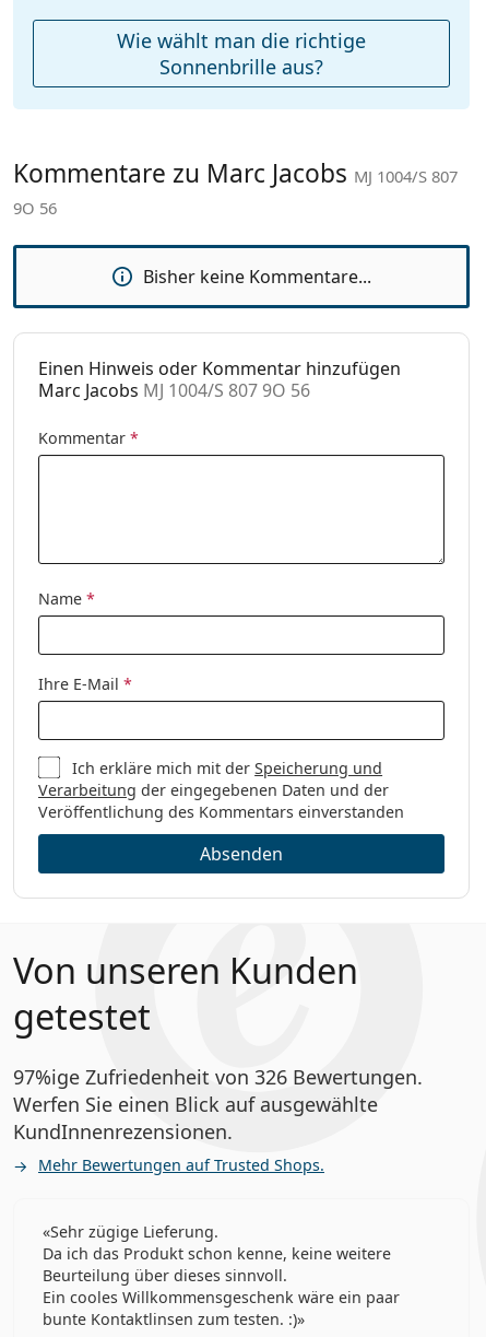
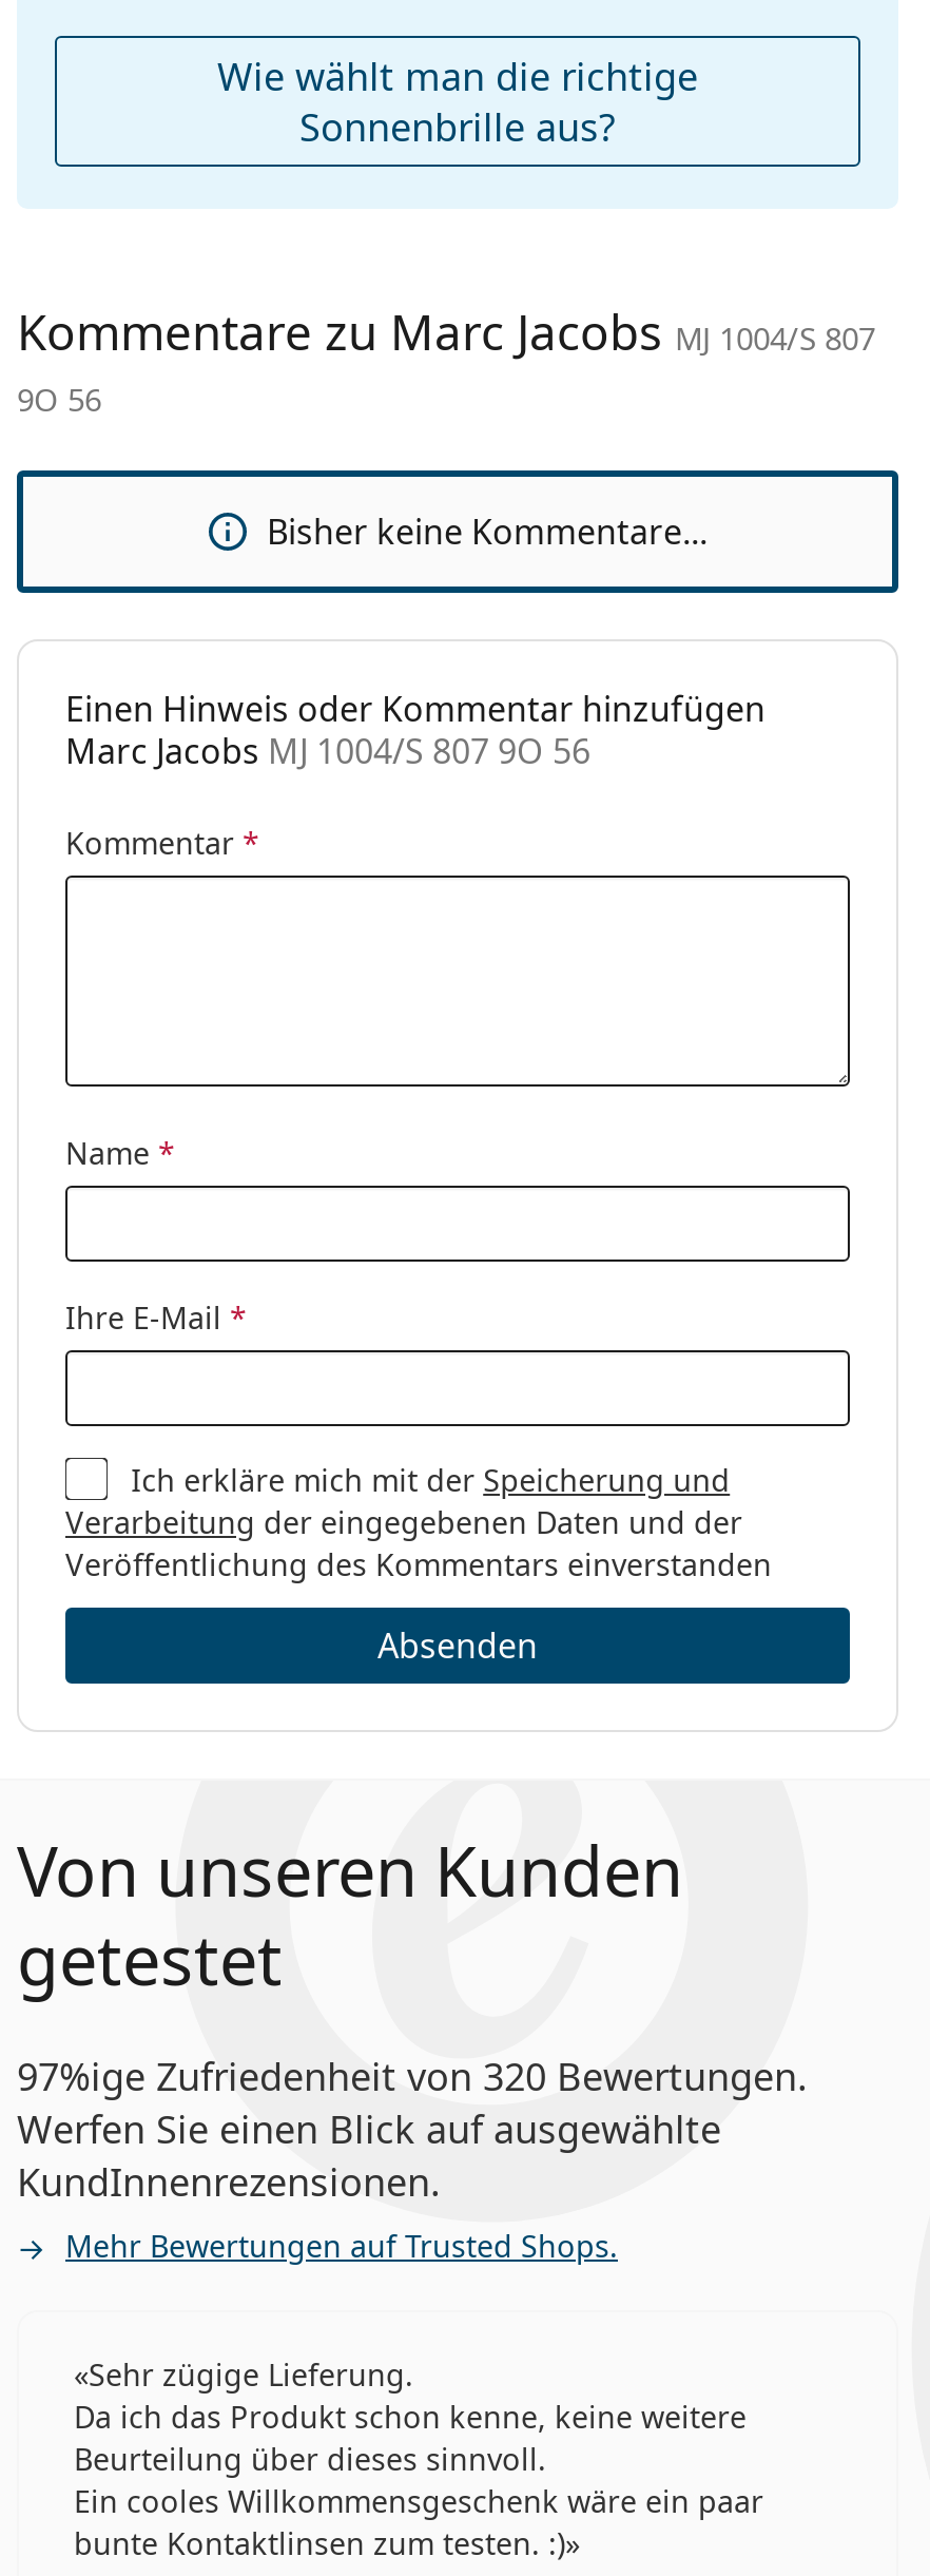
[13,1063,423,1090] 97%ige Zufriedenheit von 326 Bewertungen. -> [17,2050,808,2101] 97%ige Zufriedenheit von 320 Bewertungen.

